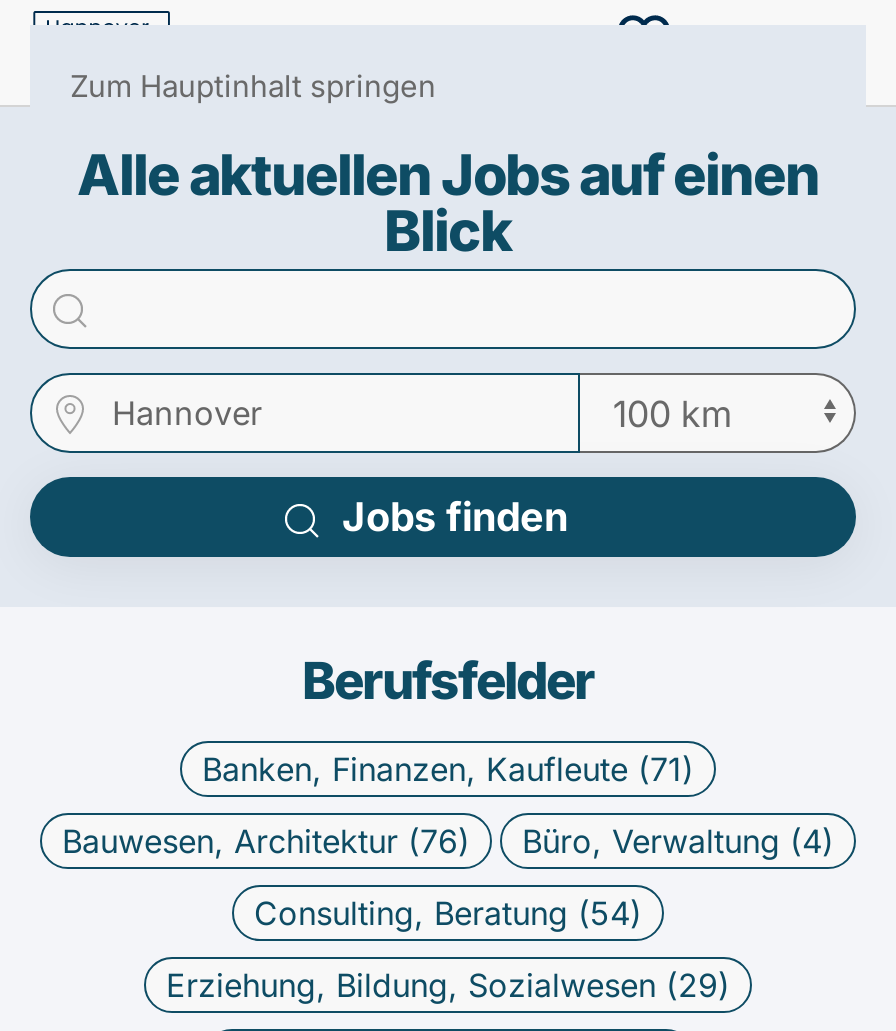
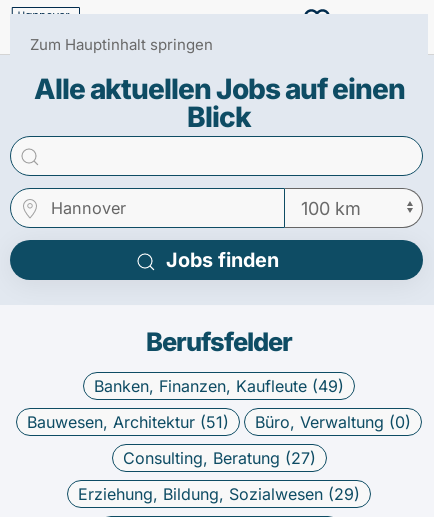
[202,749,694,789] Banken, Finanzen, Kaufleute (71) -> [94,376,344,396] Banken, Finanzen, Kaufleute (49)
[62,821,470,861] Bauwesen, Architektur (76) -> [27,412,229,432] Bauwesen, Architektur (51)
[522,821,834,861] Büro, Verwaltung (4) -> [255,412,411,432] Büro, Verwaltung (0)
[254,893,642,933] Consulting, Beratung (54) -> [122,448,315,468] Consulting, Beratung (27)

